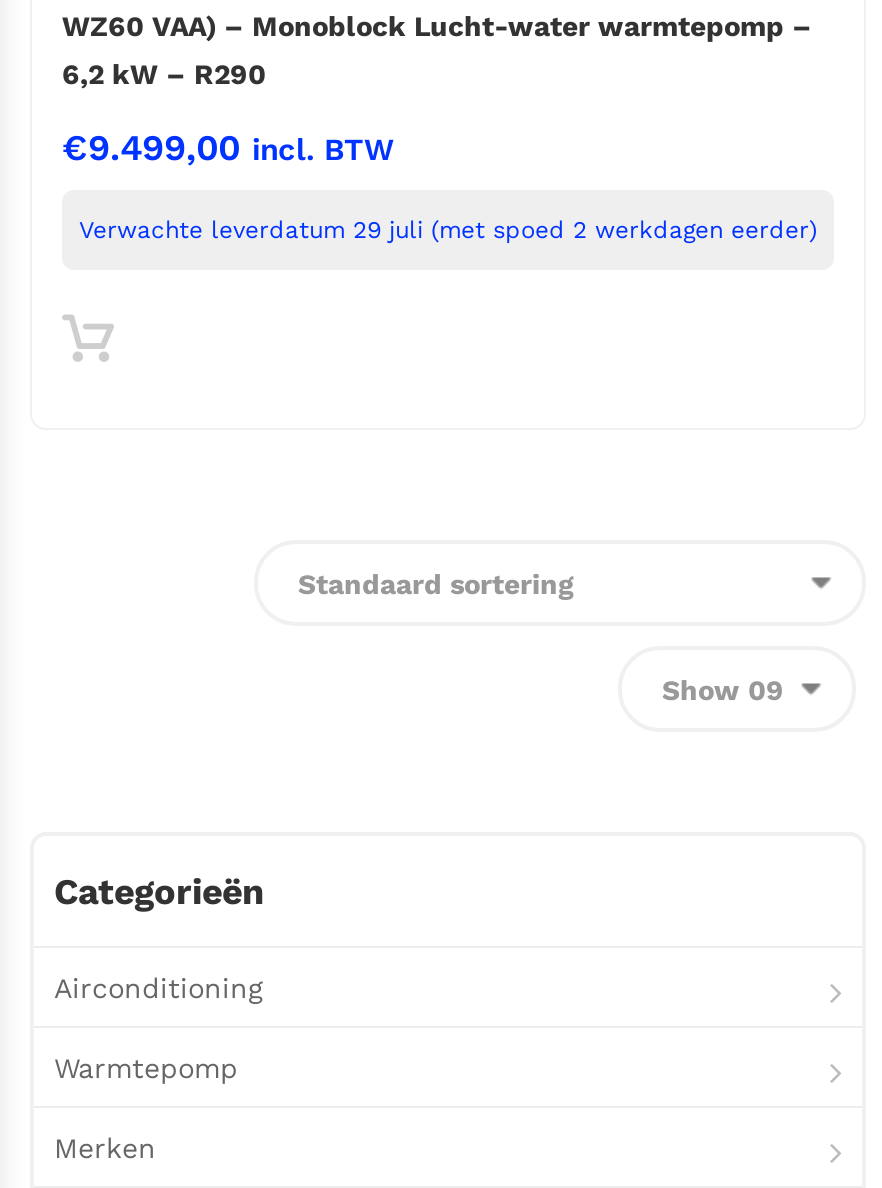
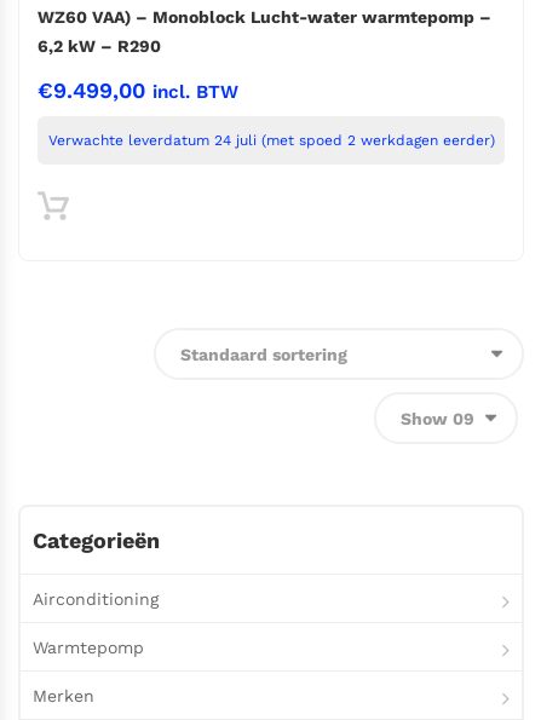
[79,216,817,244] Verwachte leverdatum 29 juli (met spoed 2 werkdagen eerder) -> [48,132,494,149] Verwachte leverdatum 24 juli (met spoed 2 werkdagen eerder)

